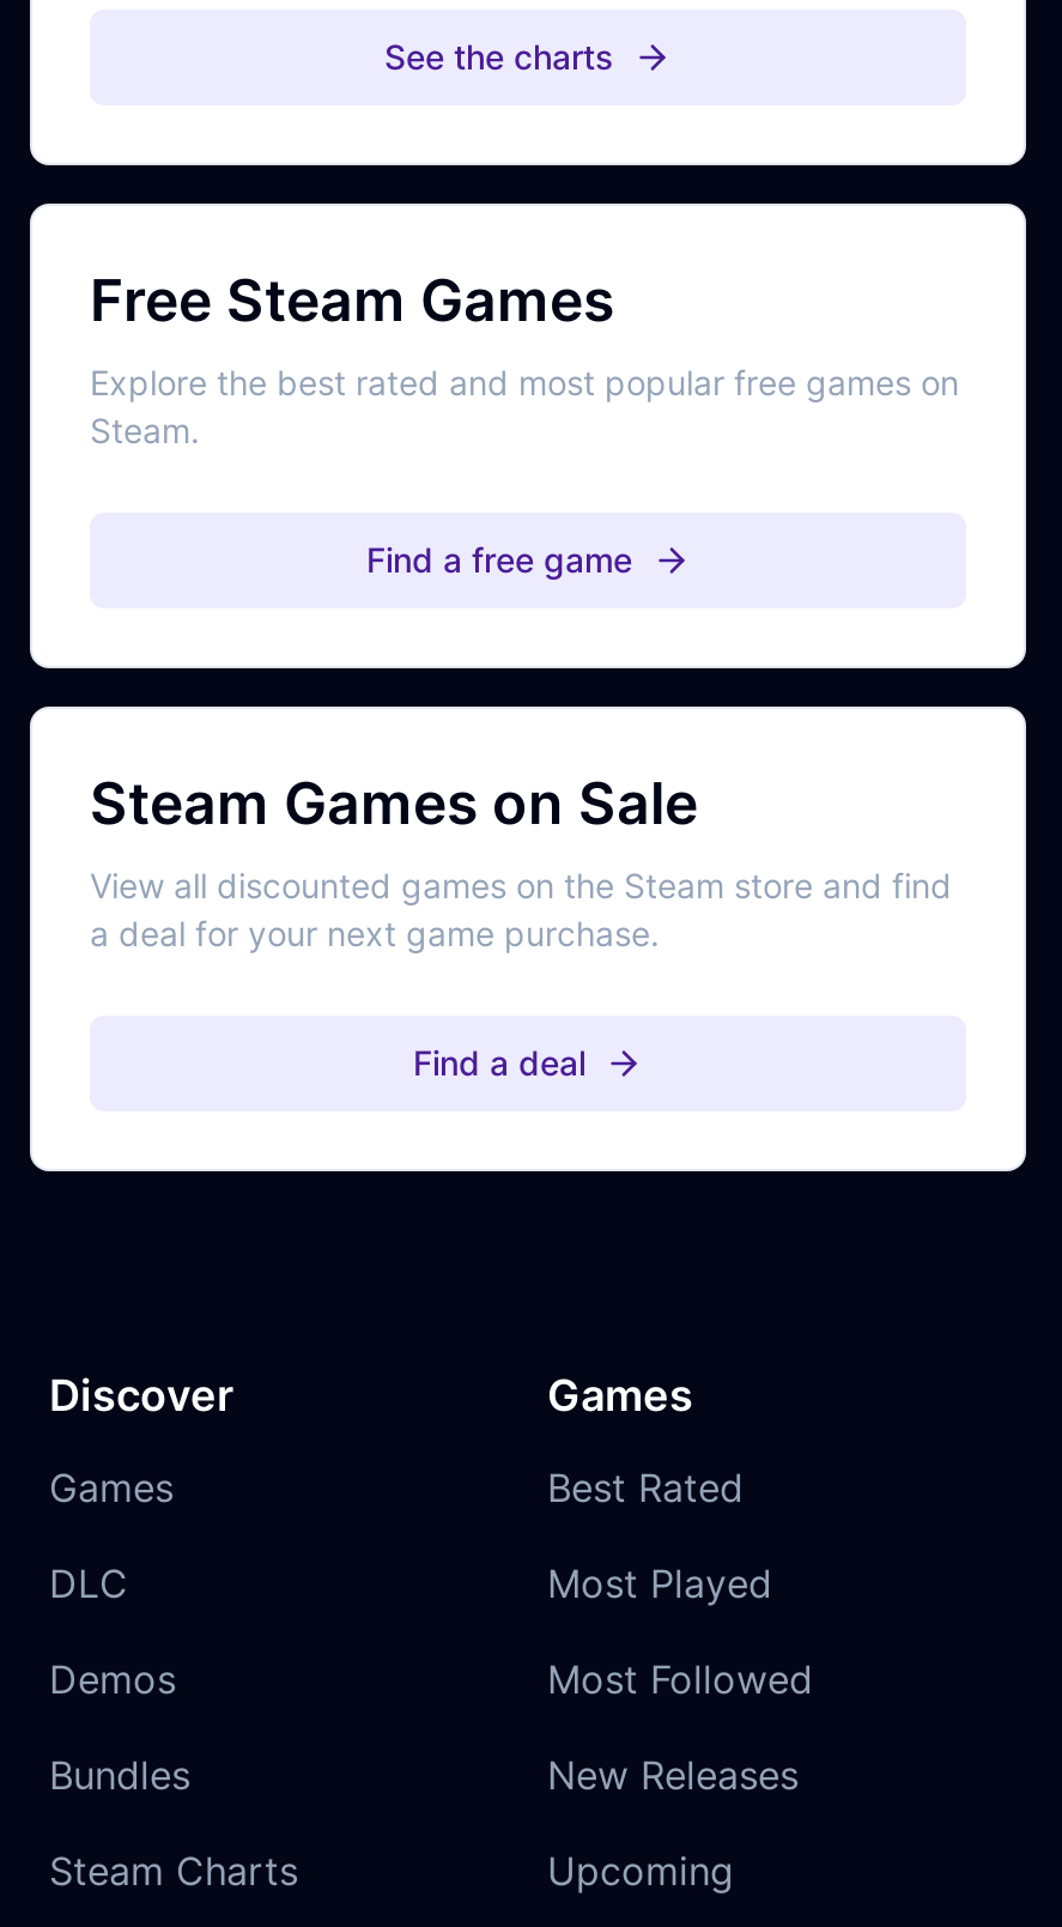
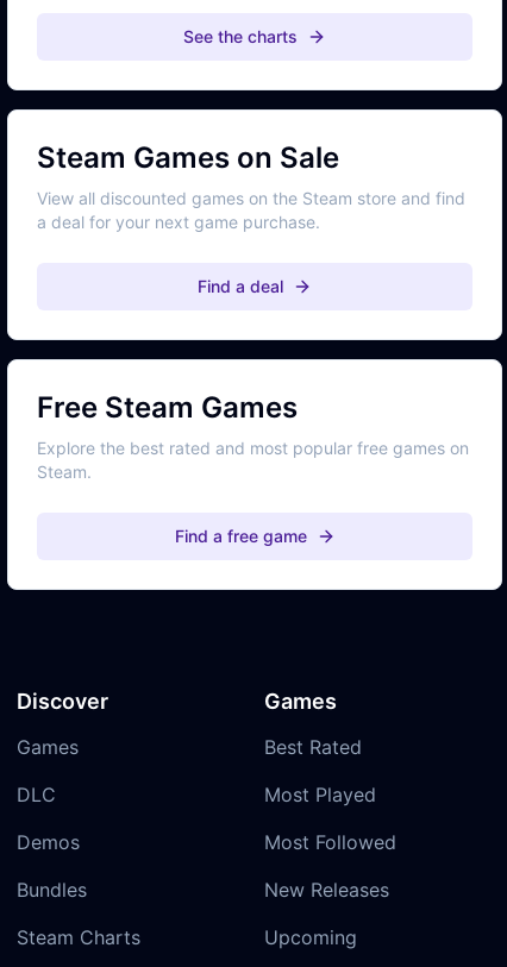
moved [90,265,959,579] -> [37,390,469,545]: Free Steam Games | Explore the best rated and most popular free games on | Steam. | Find a free game
moved [90,768,952,1082] -> [37,140,465,296]: Steam Games on Sale | View all discounted games on the Steam store and find | a deal for your next game purchase. | Find a deal

